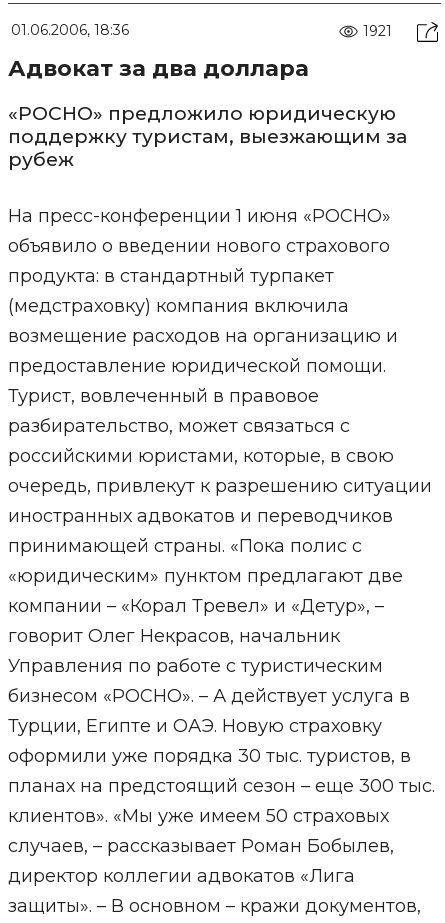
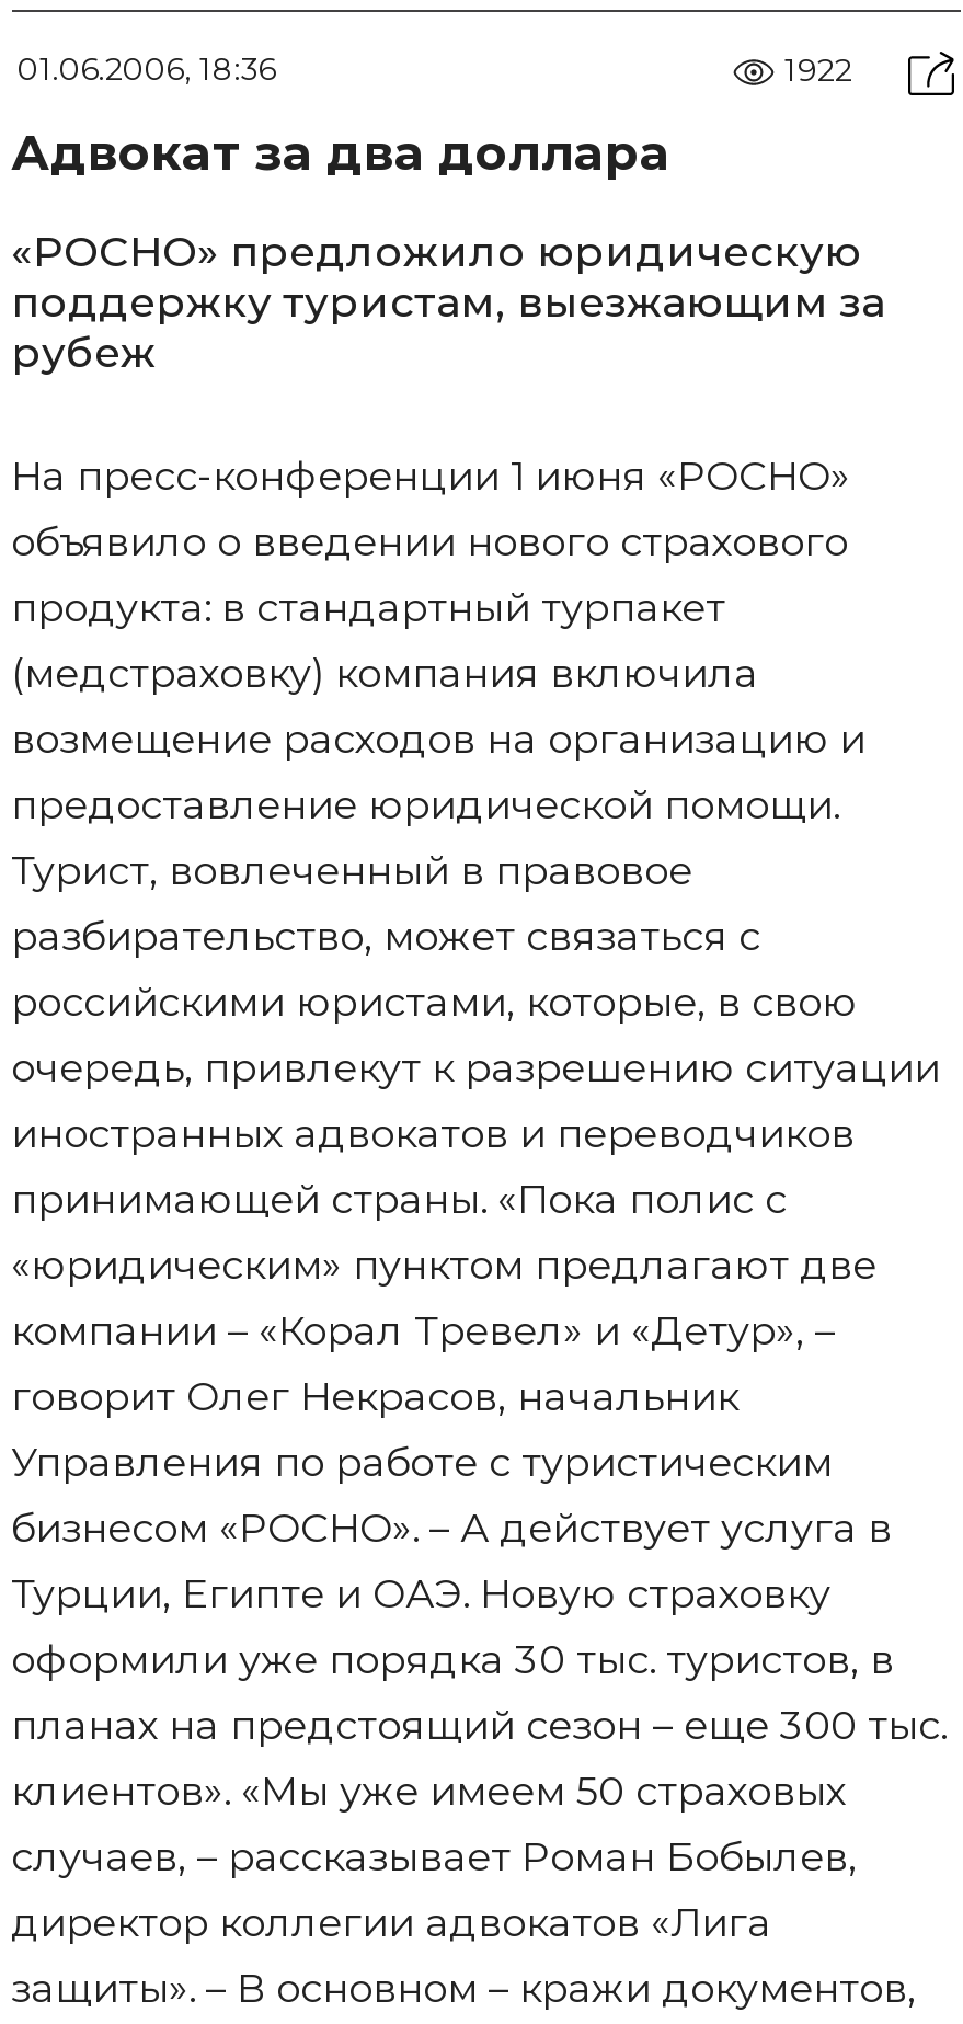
[358,22,391,40] 1921 -> [776,51,852,90] 1922

